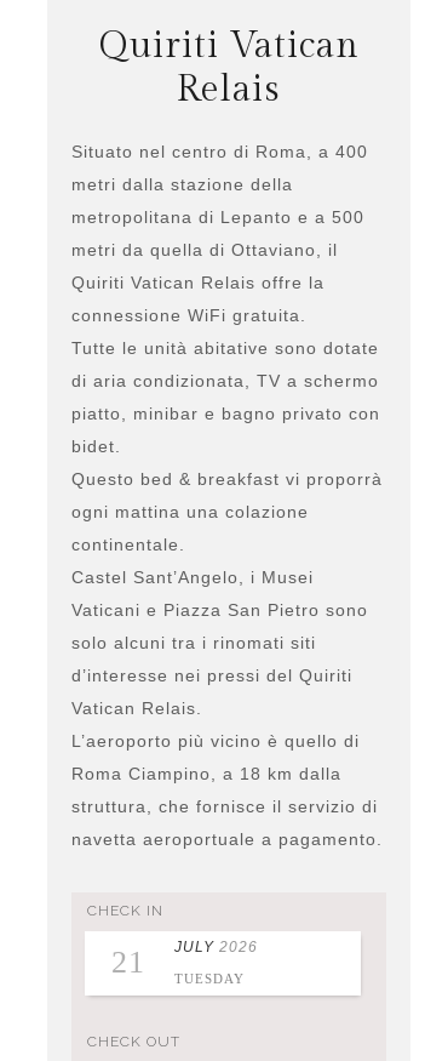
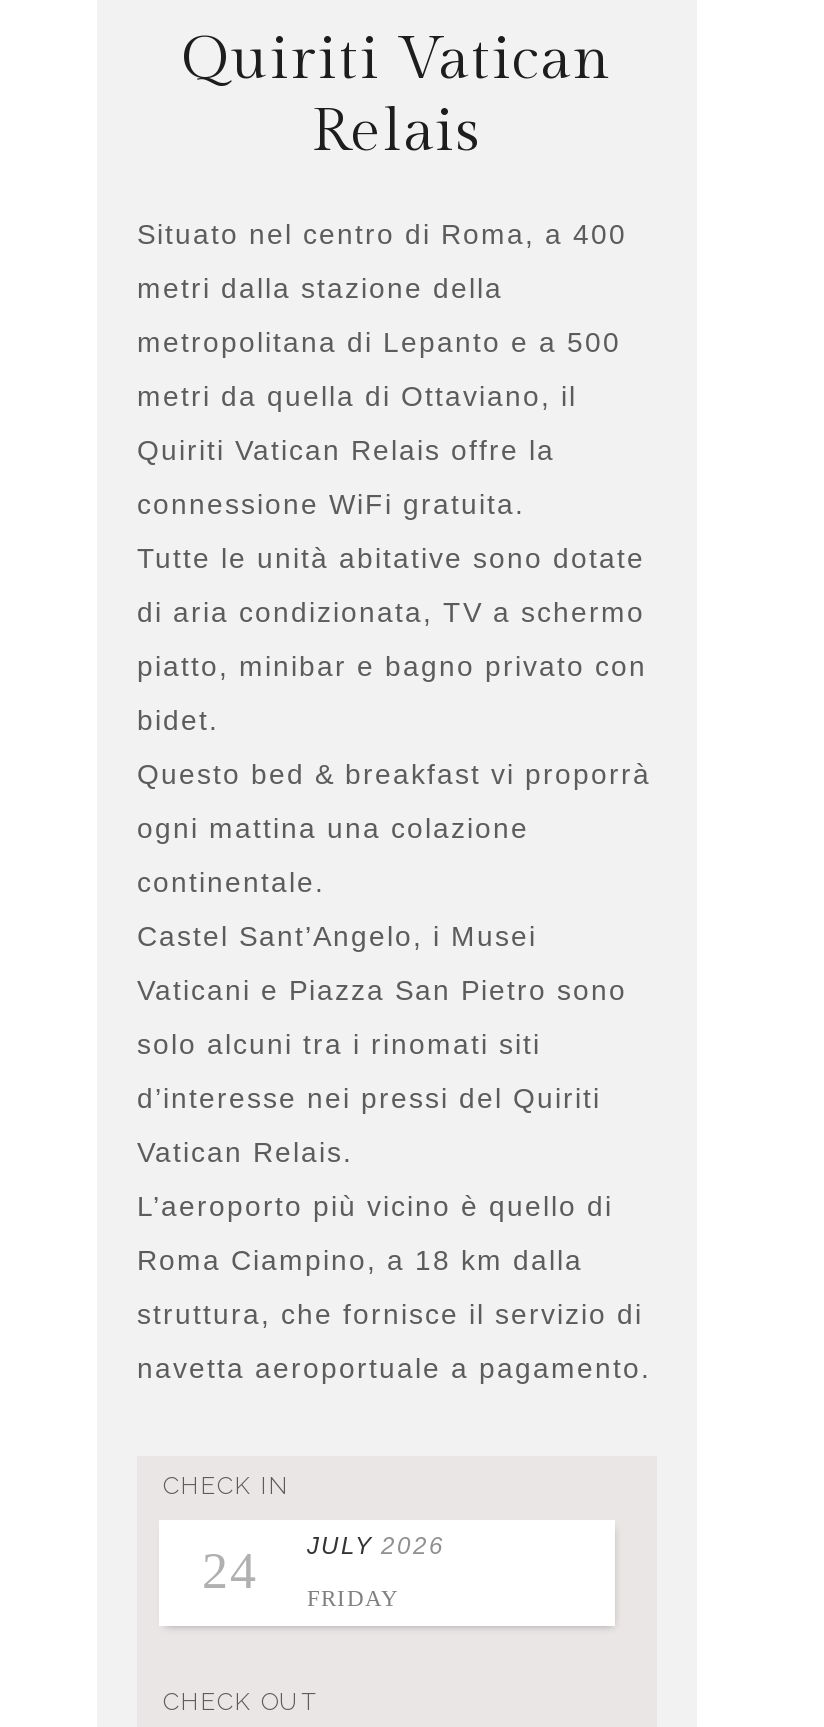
[111,939,258,980] 21 JULY 2026 -> [202,1532,445,1600] 24 JULY 2026
[174,971,245,986] TUESDAY -> [307,1586,399,1610] FRIDAY

